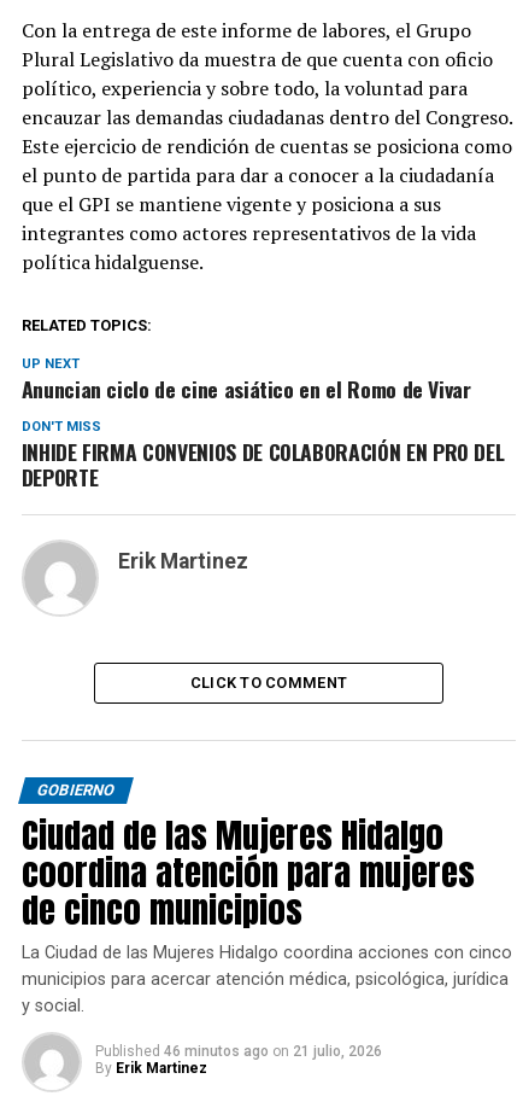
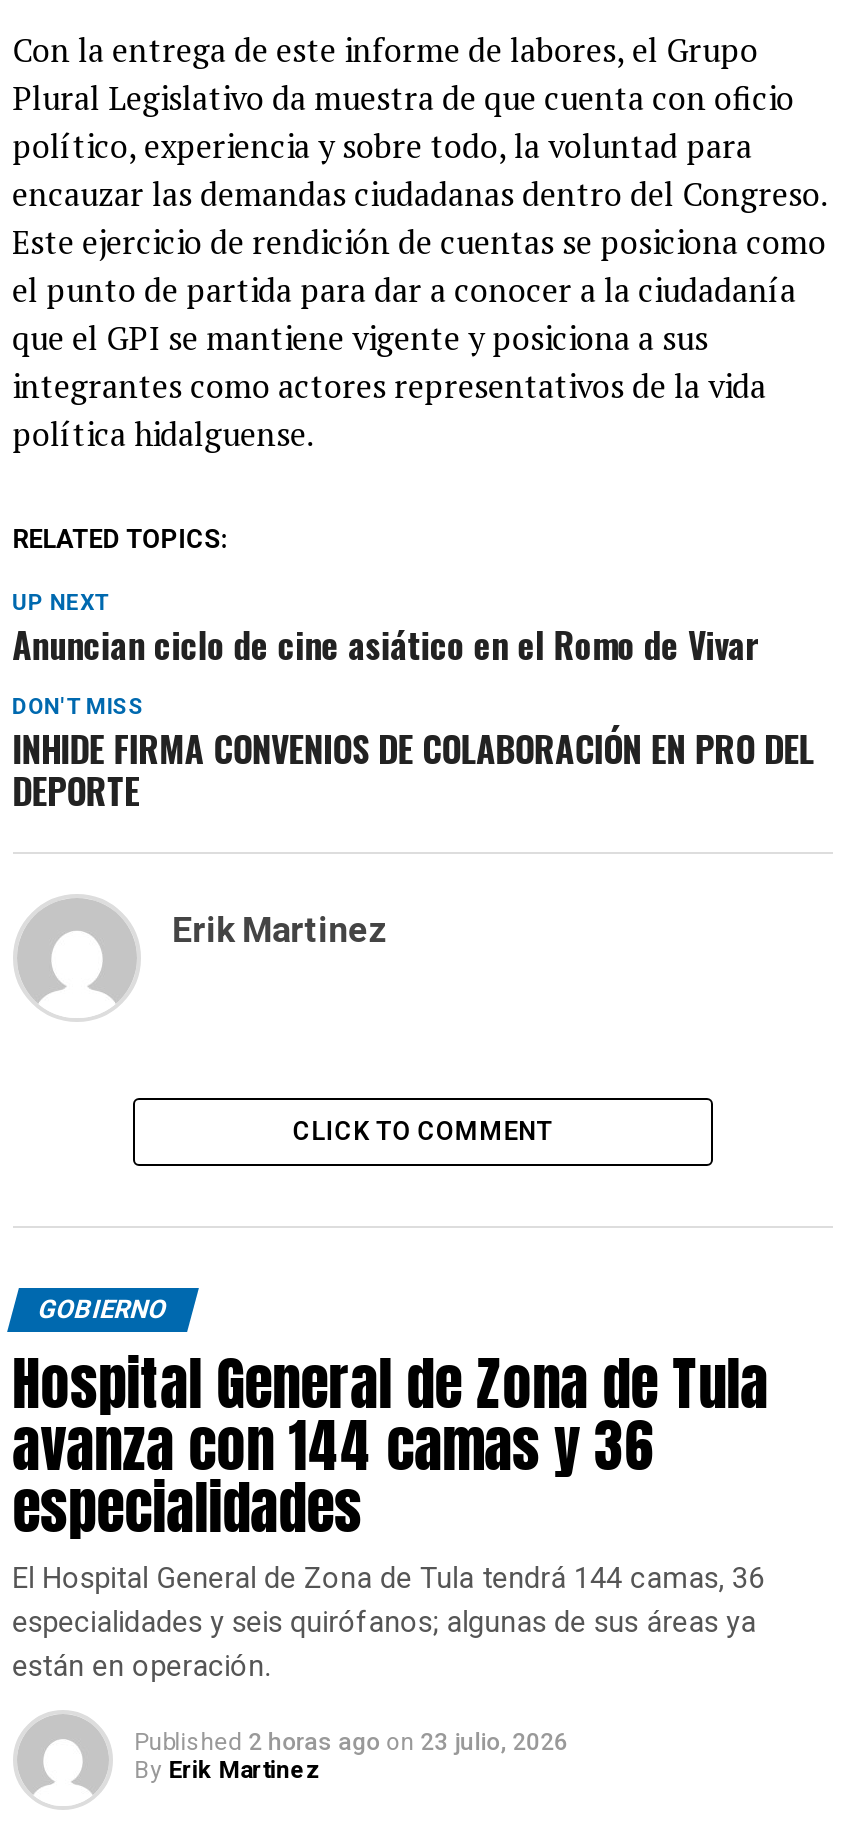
[21,809,512,1016] Ciudad de las Mujeres Hidalgo | coordina atención para mujeres | de cinco municipios | La Ciudad de las Mujeres Hidalgo coordina acciones con cinco | municipios para acercar atención médica, psicológica, jurídica | y social. -> [12,1340,768,1684] Hospital General de Zona de Tula | avanza con 144 camas y 36 | especialidades | El Hospital General de Zona de Tula tendrá 144 camas, 36 | especialidades y seis quirófanos; algunas de sus áreas ya | están en operación.
[95,1043,382,1060] Published 46 minutos ago on 21 julio, 2026 -> [134,1728,568,1756] Published 2 horas ago on 23 julio, 2026

